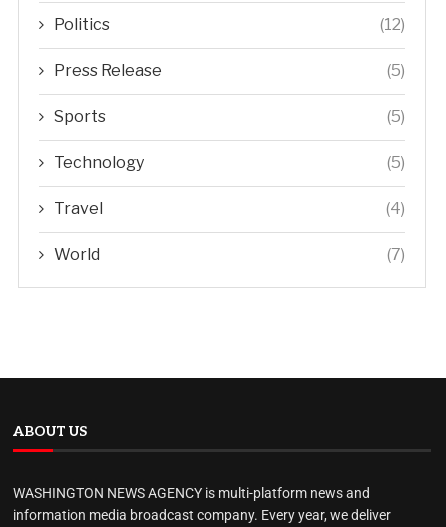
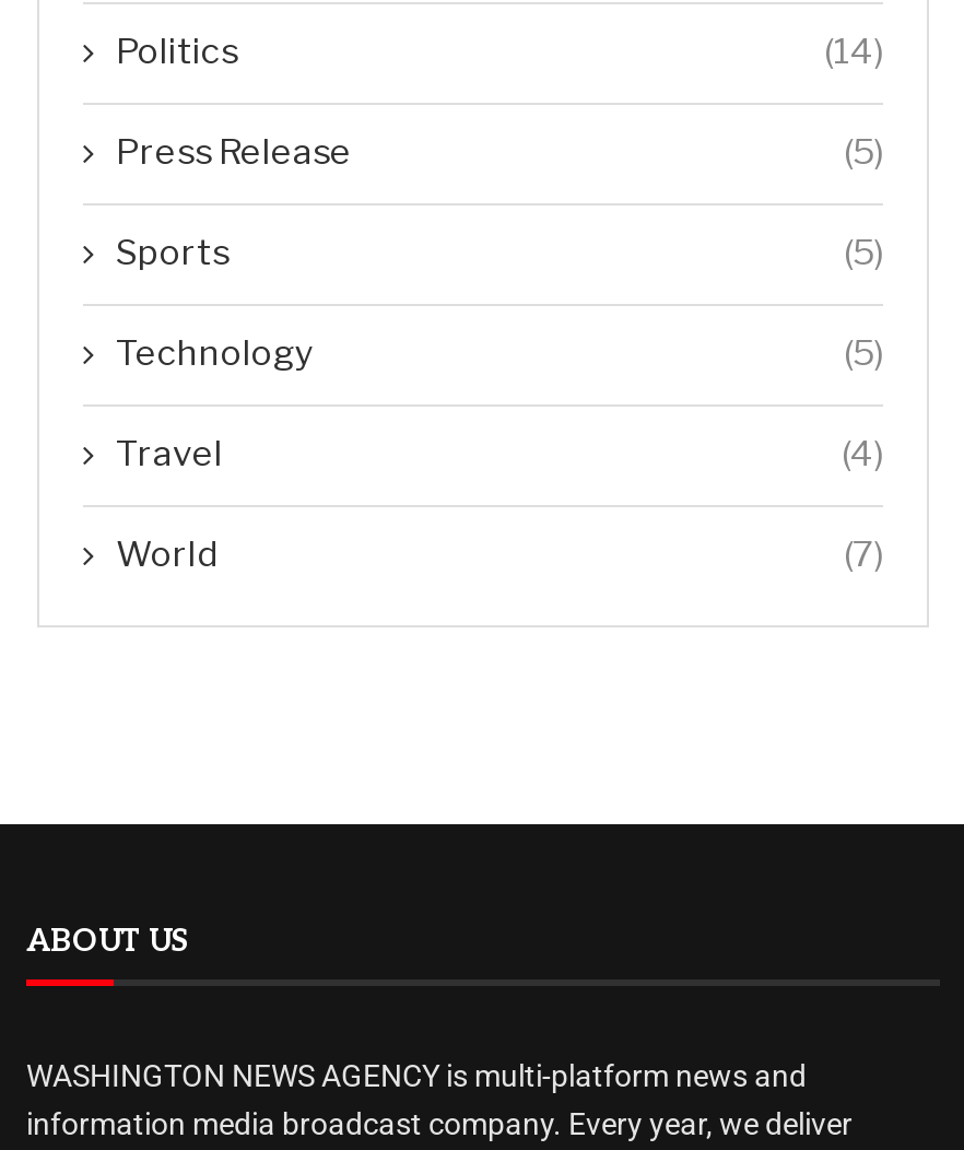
[380,15,405,34] (12) -> [824,31,883,72] (14)

